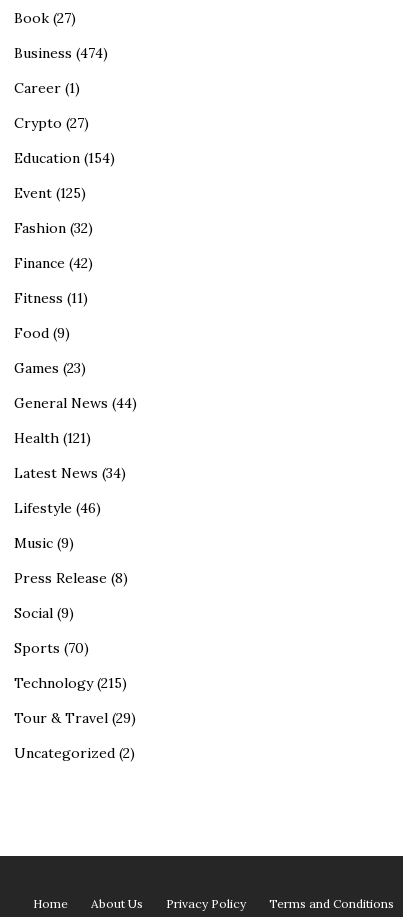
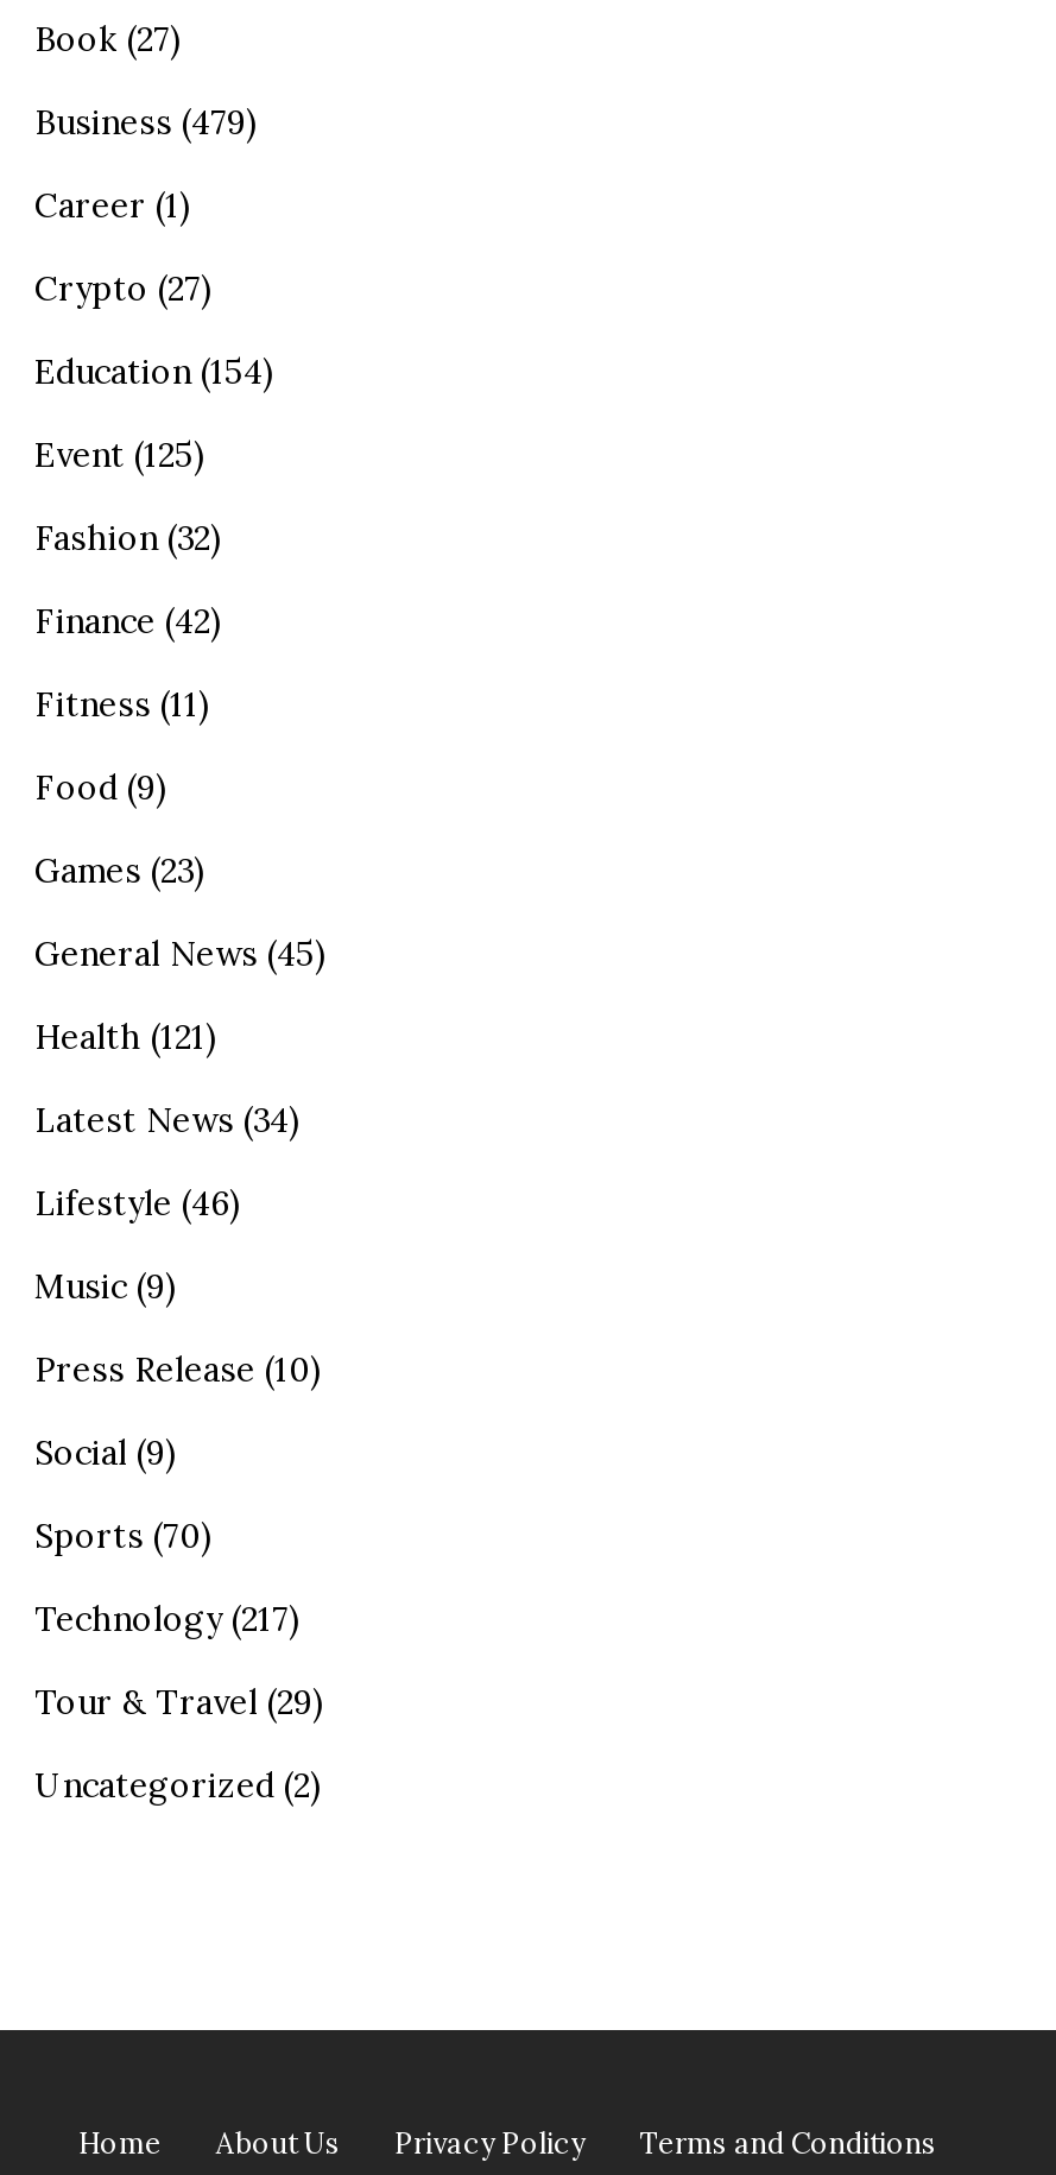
[14,44,108,62] Business (474) -> [34,102,258,145] Business (479)
[14,394,137,412] General News (44) -> [34,933,327,976] General News (45)
[14,569,128,587] Press Release (8) -> [34,1349,322,1392] Press Release (10)
[14,674,127,692] Technology (215) -> [34,1599,301,1641] Technology (217)

